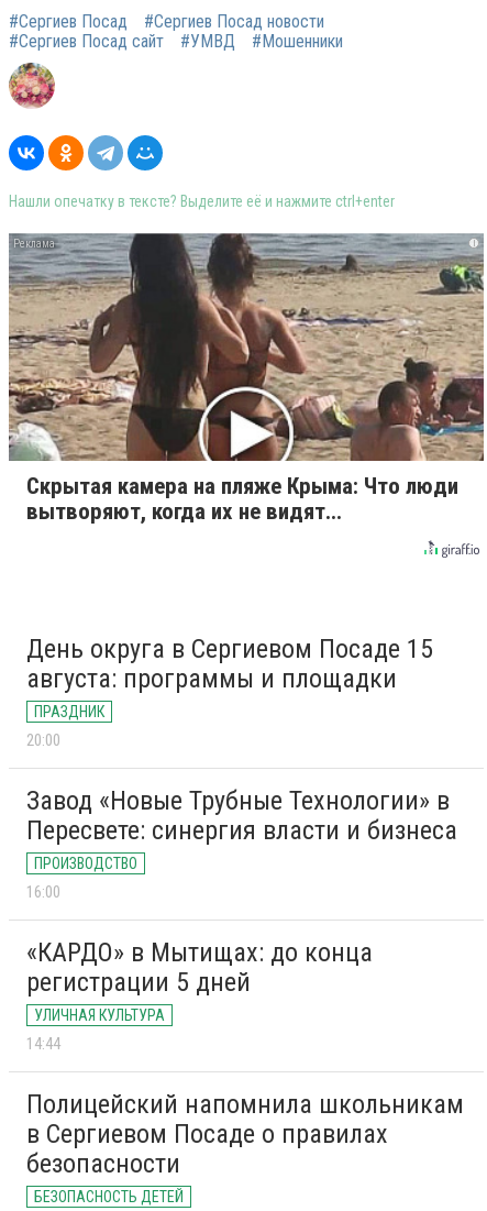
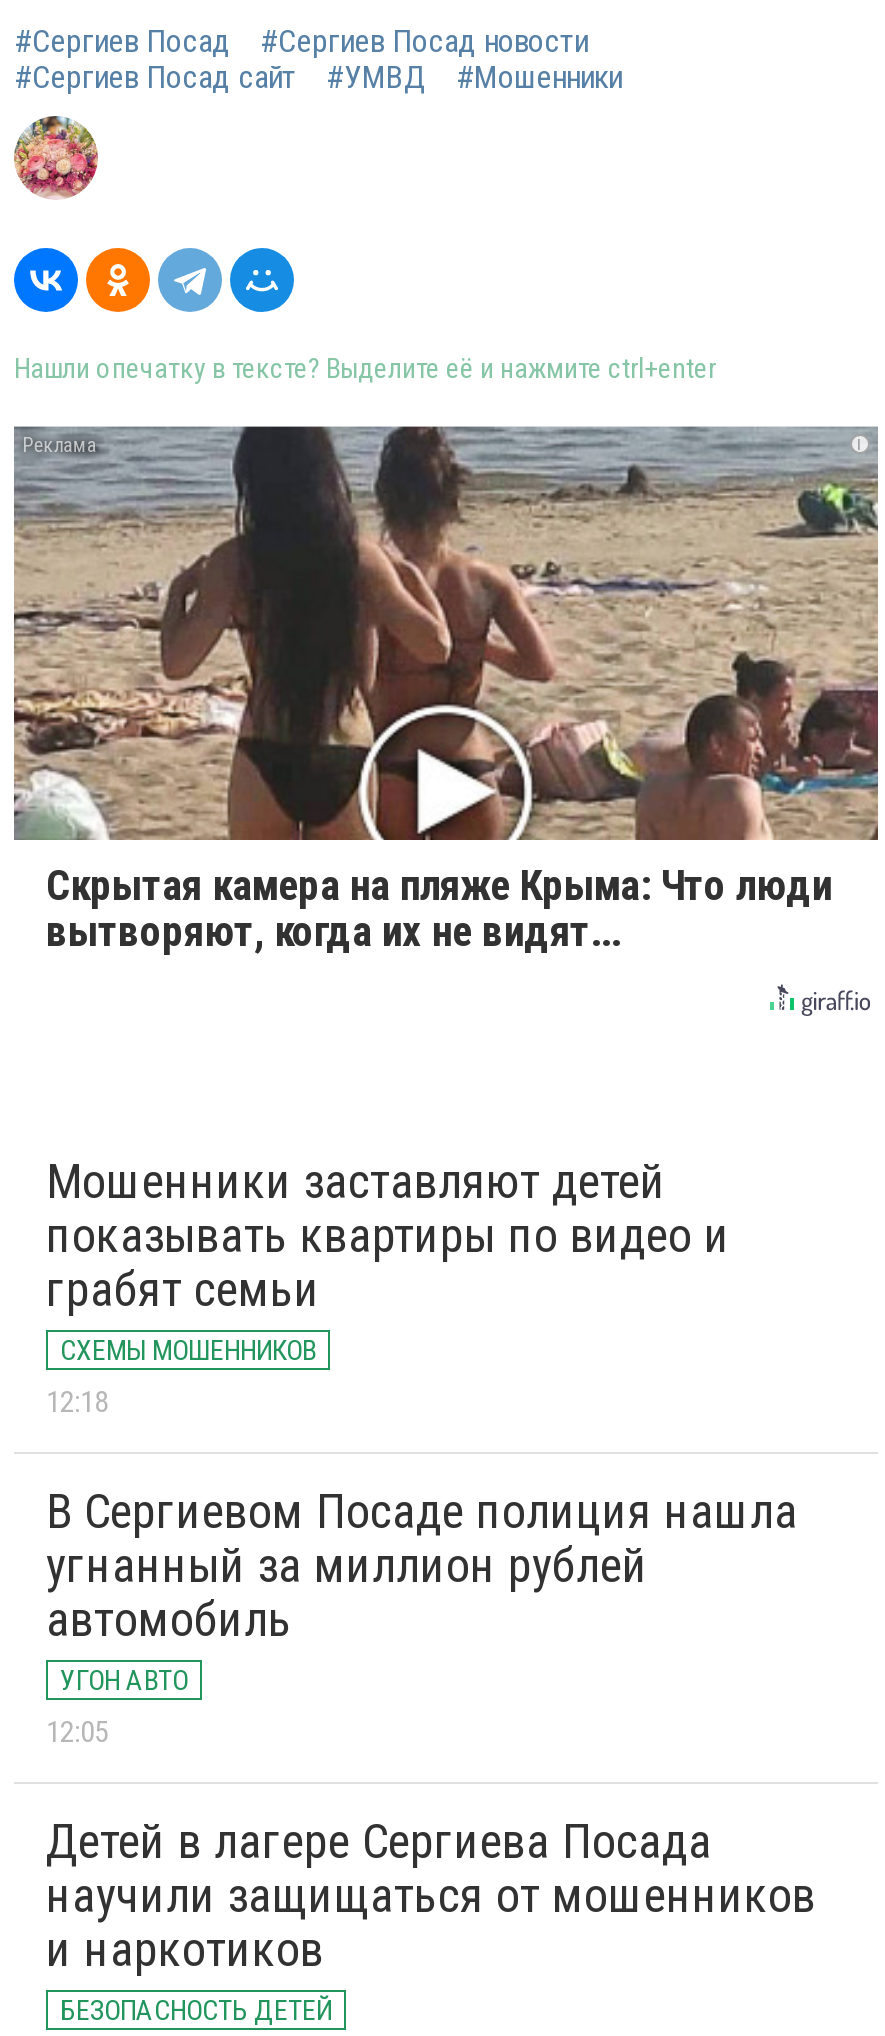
[26,634,464,1180] День округа в Сергиевом Посаде 15 | августа: программы и площадки | ПРАЗДНИК | 20:00 | Завод «Новые Трубные Технологии» в | Пересвете: синергия власти и бизнеса | ПРОИЗВОДСТВО | 16:00 | «КАРДО» в Мытищах: до конца | регистрации 5 дней | УЛИЧНАЯ КУЛЬТУРА | 14:44 | Полицейский напомнила школьникам | в Сергиевом Посаде о правилах | безопасности -> [46,1155,816,1979] Мошенники заставляют детей | показывать квартиры по видео и | грабят семьи | СХЕМЫ МОШЕННИКОВ | 12:18 | В Сергиевом Посаде полиция нашла | угнанный за миллион рублей | автомобиль | УГОН АВТО | 12:05 | Детей в лагере Сергиева Посада | научили защищаться от мошенников | и наркотиков

